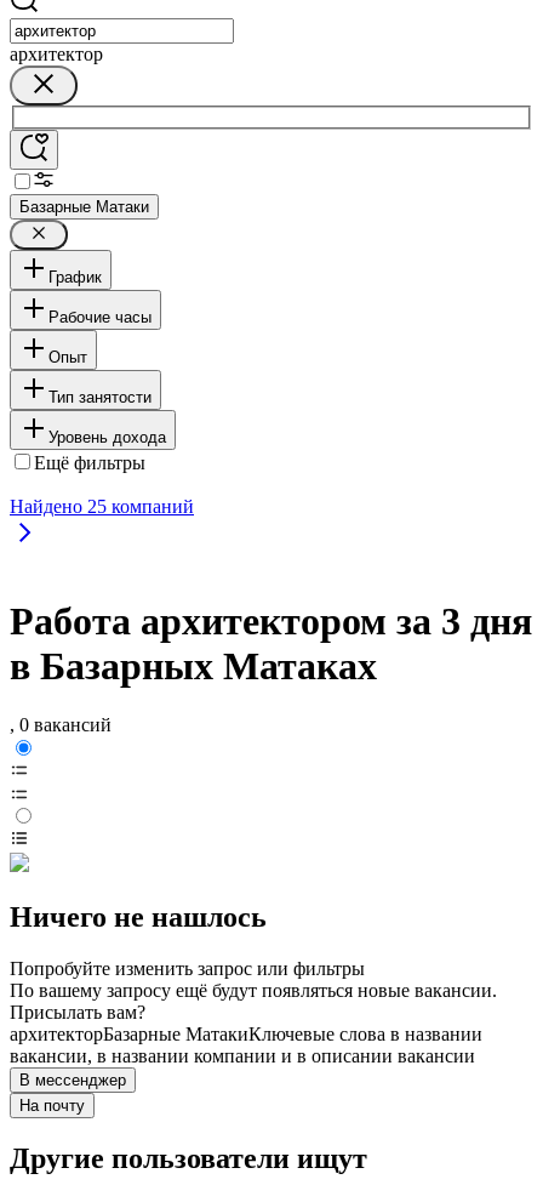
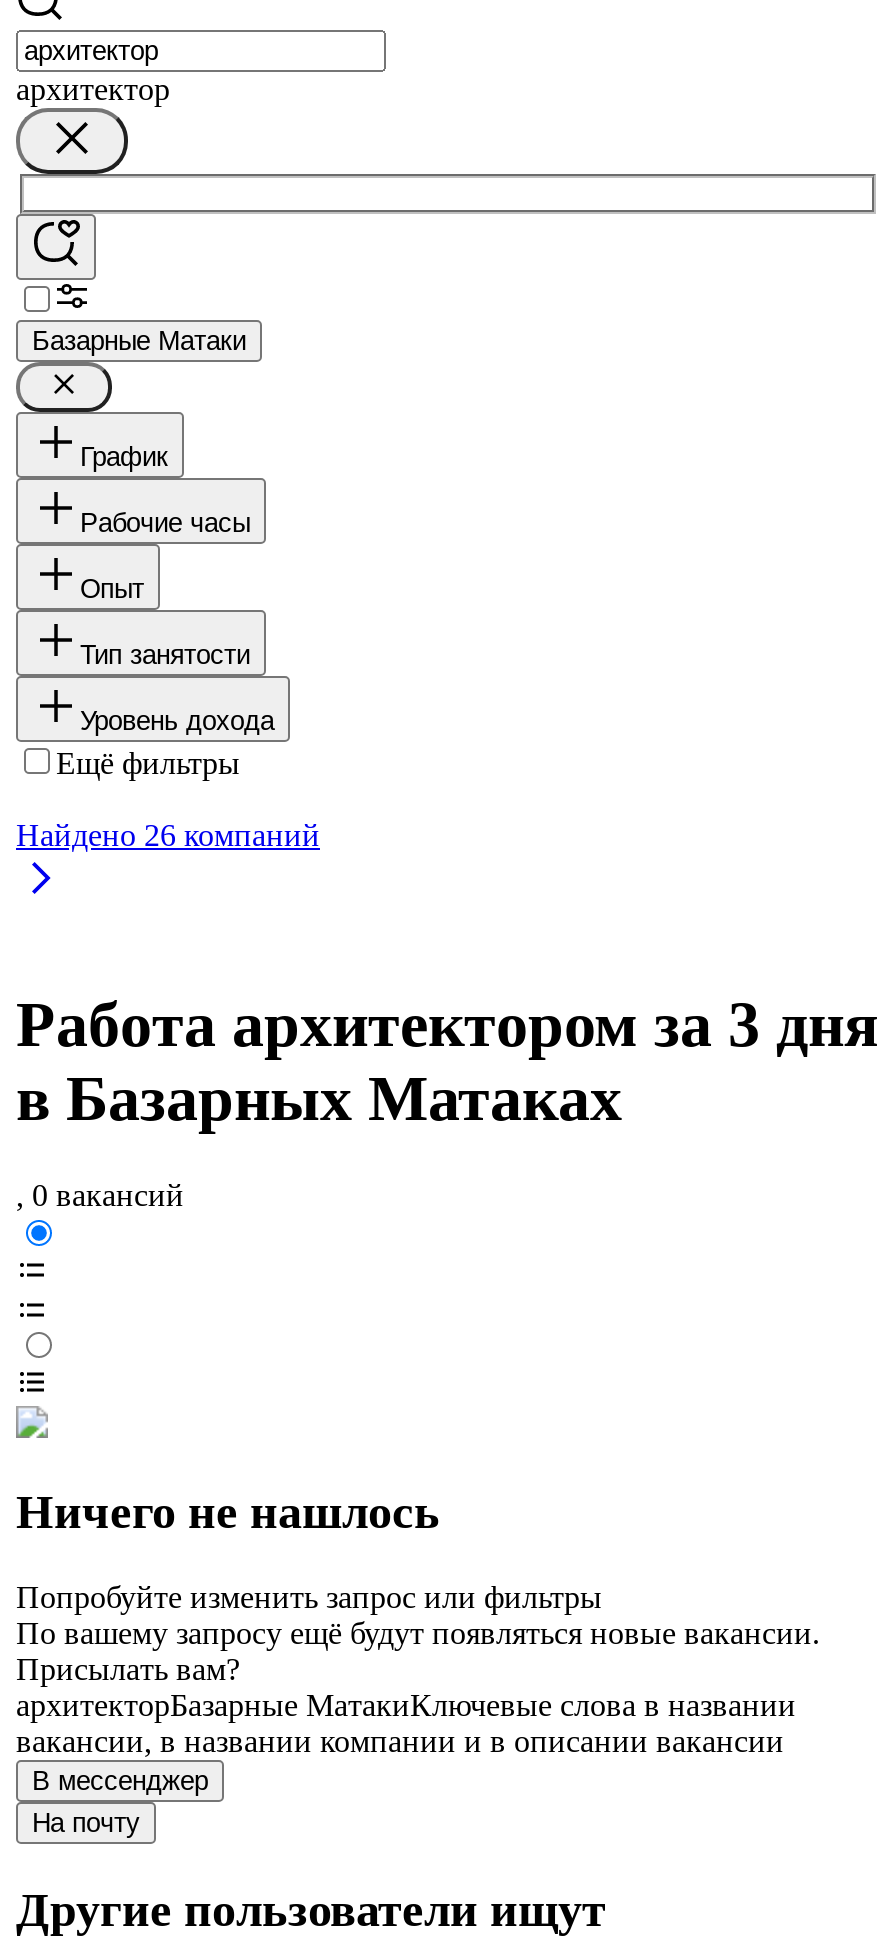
[10,496,194,516] Найдено 25 компаний -> [16,817,320,851] Найдено 26 компаний

